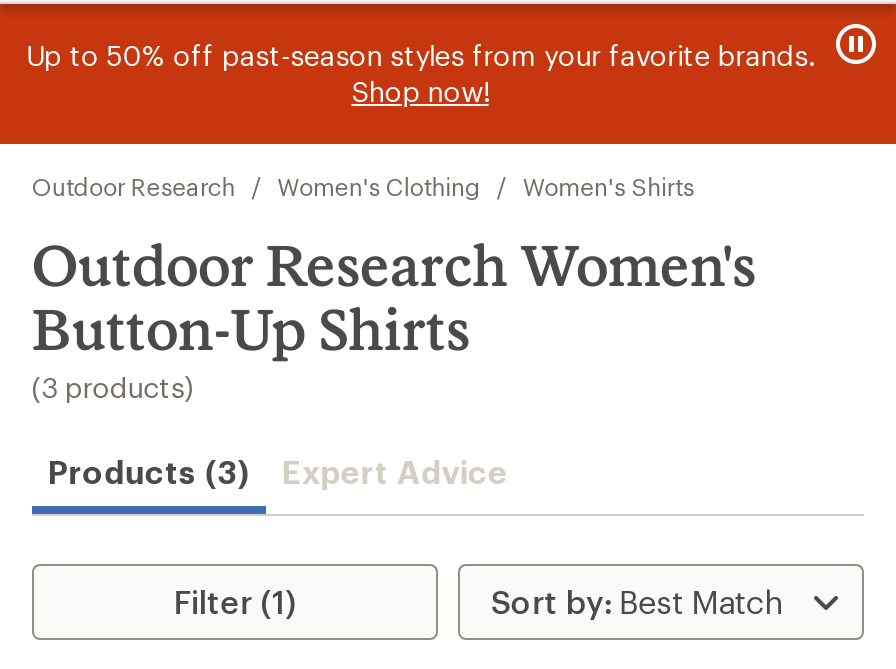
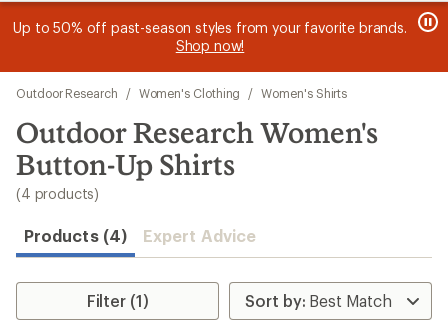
[32,370,194,404] (3 products) -> [16,185,99,202] (4 products)
[48,452,508,490] Products (3) Expert Advice -> [24,226,256,245] Products (4) Expert Advice

